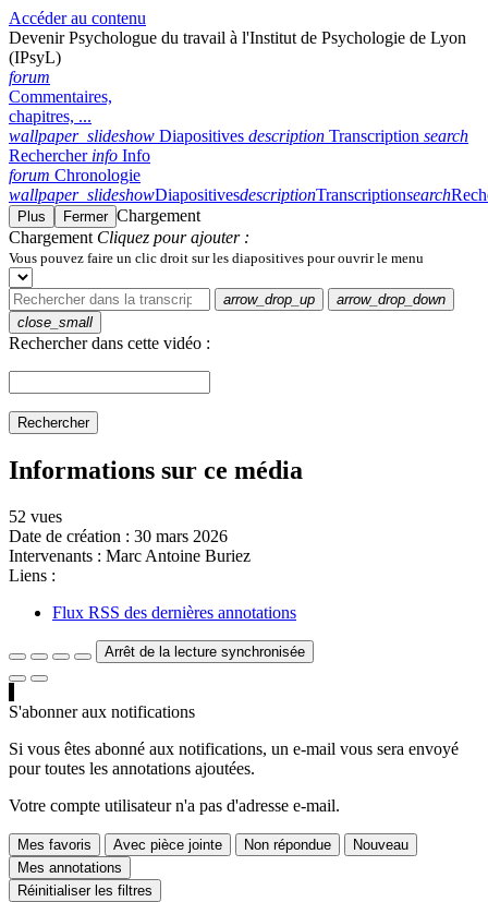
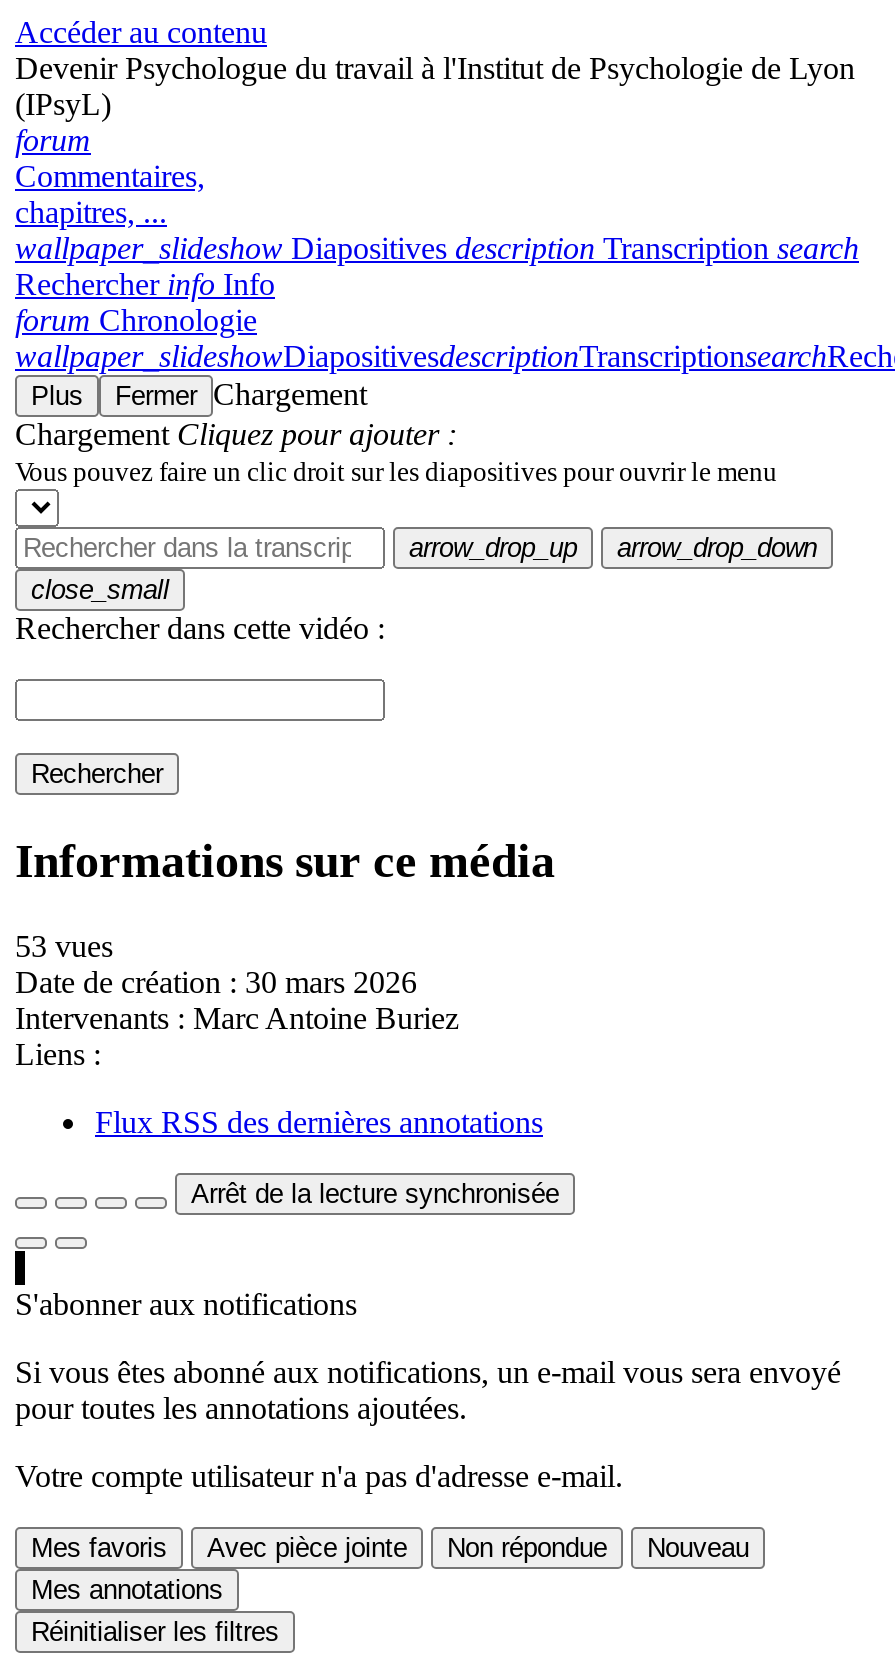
[9,507,62,525] 52 vues -> [15,929,113,963] 53 vues

